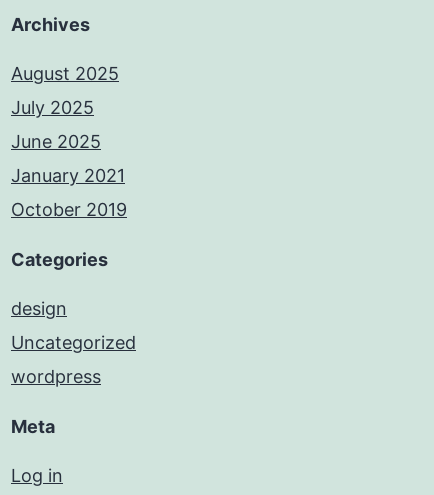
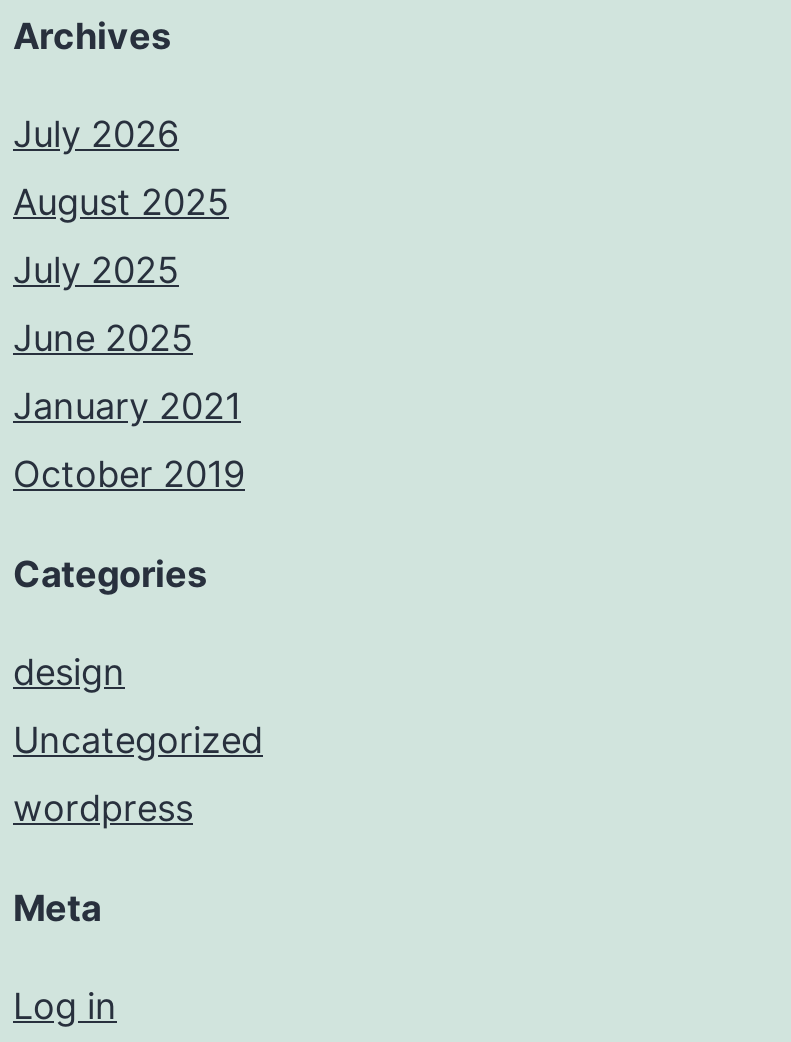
none -> [13,114,179,156] July 2026

